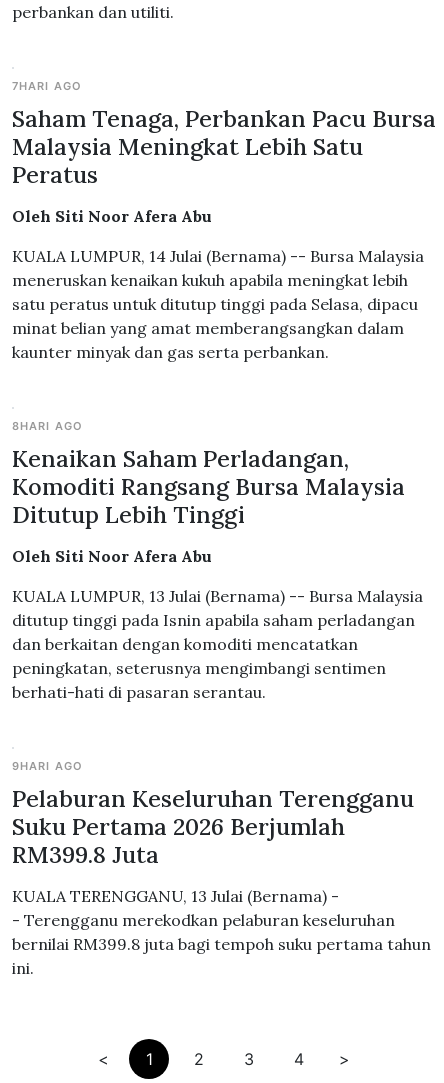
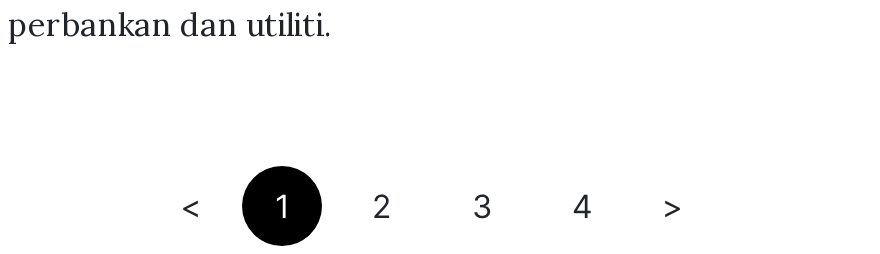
[12,79,436,362] 7HARI AGO | Saham Tenaga, Perbankan Pacu Bursa | Malaysia Meningkat Lebih Satu | Peratus | Oleh Siti Noor Afera Abu | KUALA LUMPUR, 14 Julai (Bernama) -- Bursa Malaysia | meneruskan kenaikan kukuh apabila meningkat lebih | satu peratus untuk ditutup tinggi pada Selasa, dipacu | minat belian yang amat memberangsangkan dalam | kaunter minyak dan gas serta perbankan. -> none
[12,419,423,702] 8HARI AGO | Kenaikan Saham Perladangan, | Komoditi Rangsang Bursa Malaysia | Ditutup Lebih Tinggi | Oleh Siti Noor Afera Abu | KUALA LUMPUR, 13 Julai (Bernama) -- Bursa Malaysia | ditutup tinggi pada Isnin apabila saham perladangan | dan berkaitan dengan komoditi mencatatkan | peningkatan, seterusnya mengimbangi sentimen | berhati-hati di pasaran serantau. -> none
[12,759,431,978] 9HARI AGO | Pelaburan Keseluruhan Terengganu | Suku Pertama 2026 Berjumlah | RM399.8 Juta | KUALA TERENGGANU, 13 Julai (Bernama) - | - Terengganu merekodkan pelaburan keseluruhan | bernilai RM399.8 juta bagi tempoh suku pertama tahun | ini. -> none

